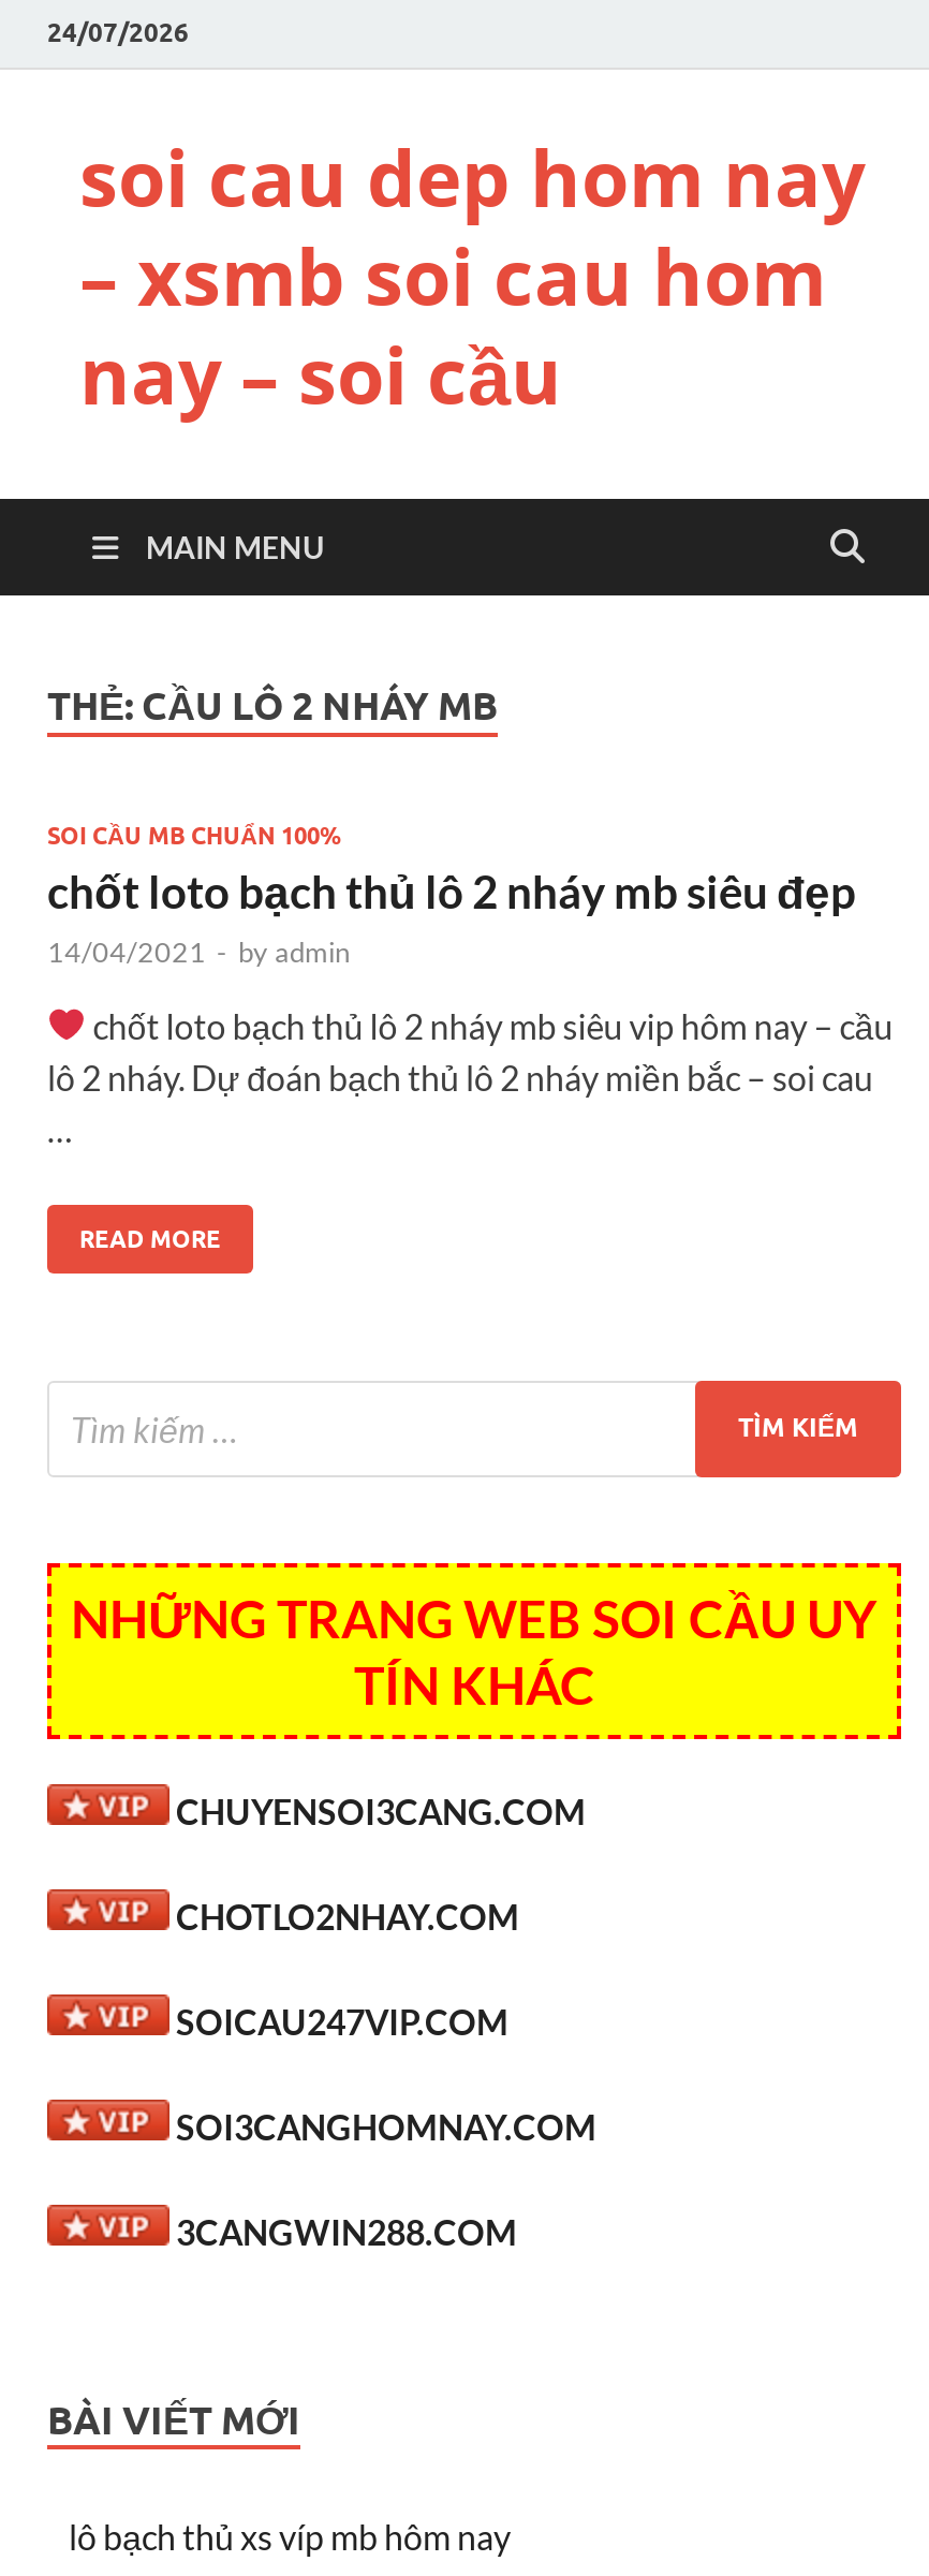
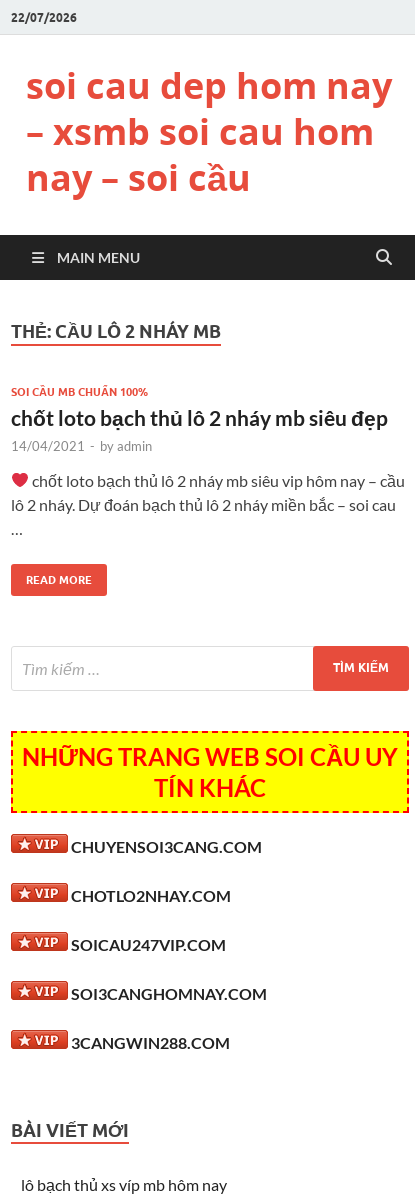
[47,15,189,47] 24/07/2026 -> [11,9,77,24] 22/07/2026

